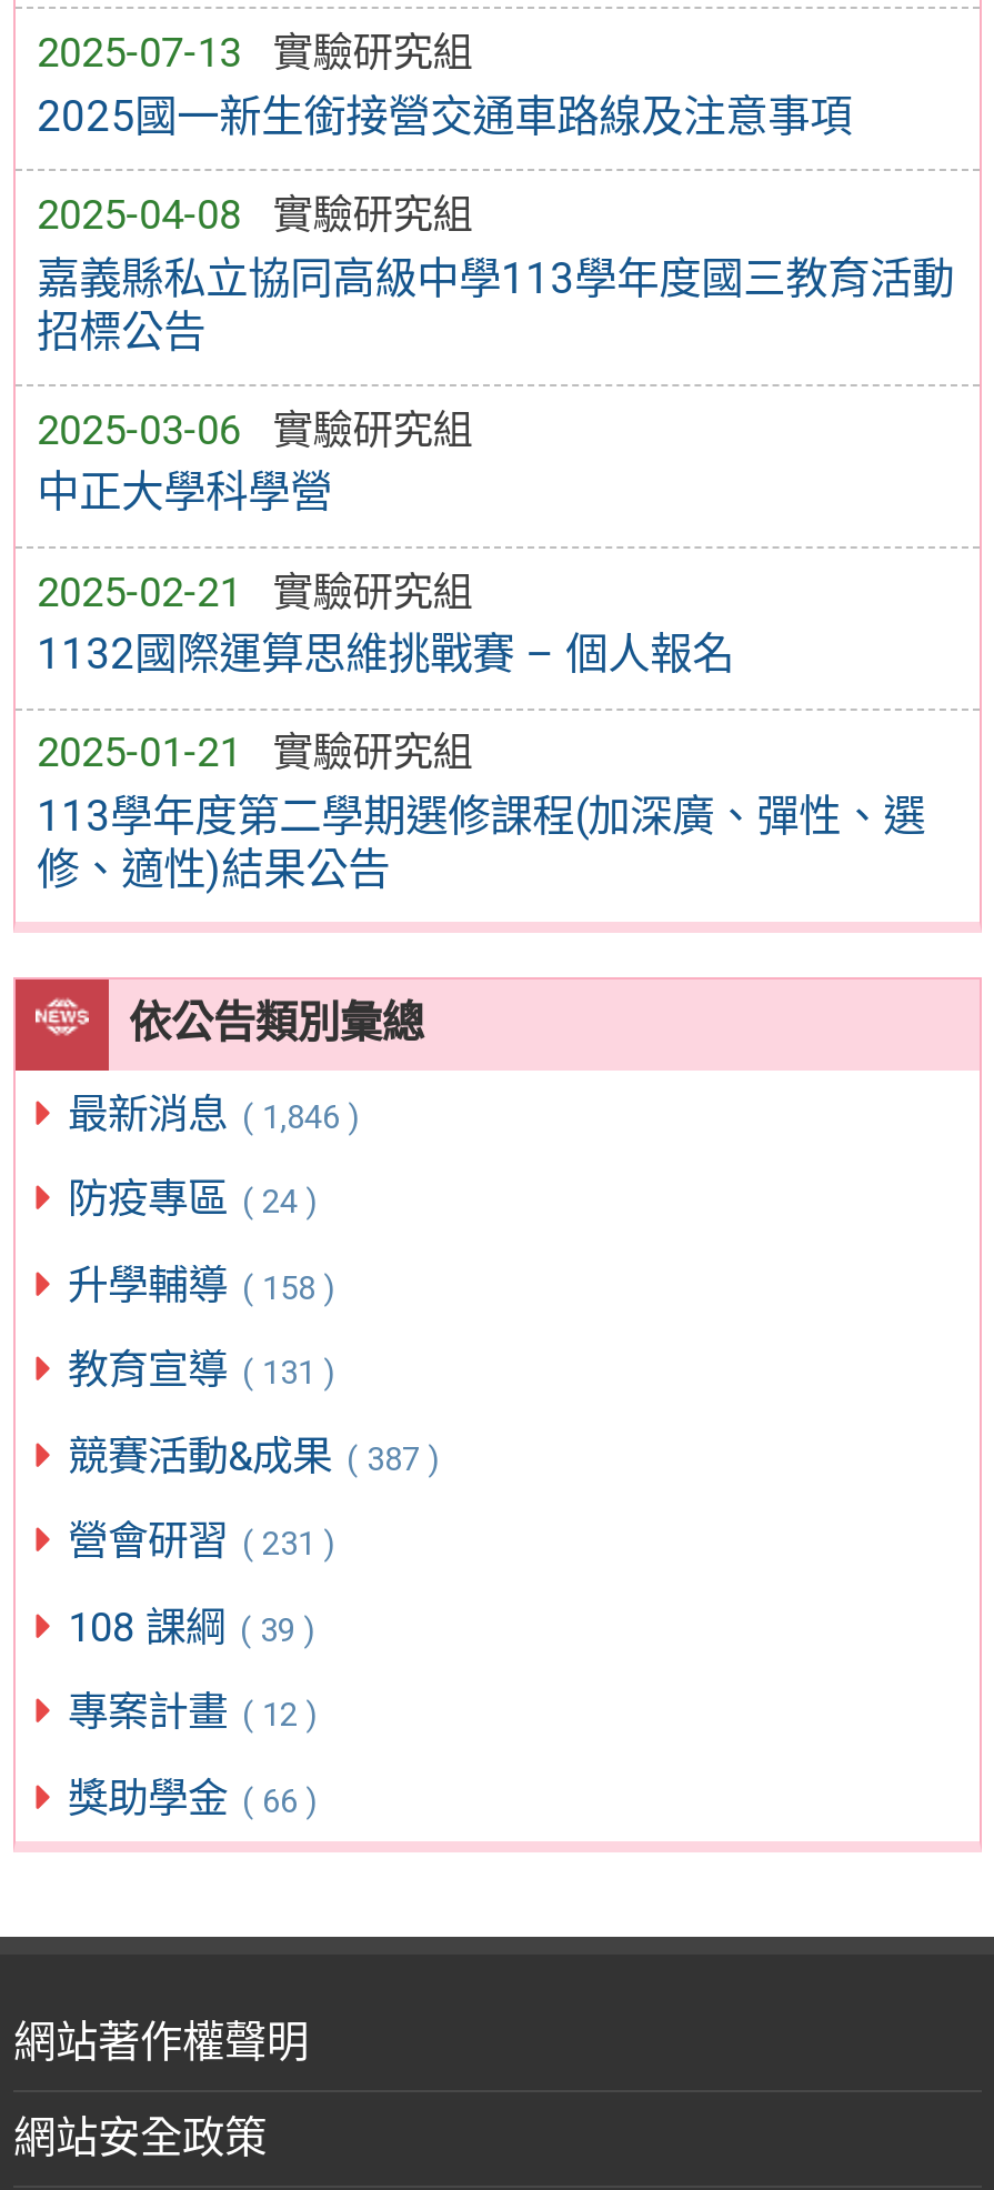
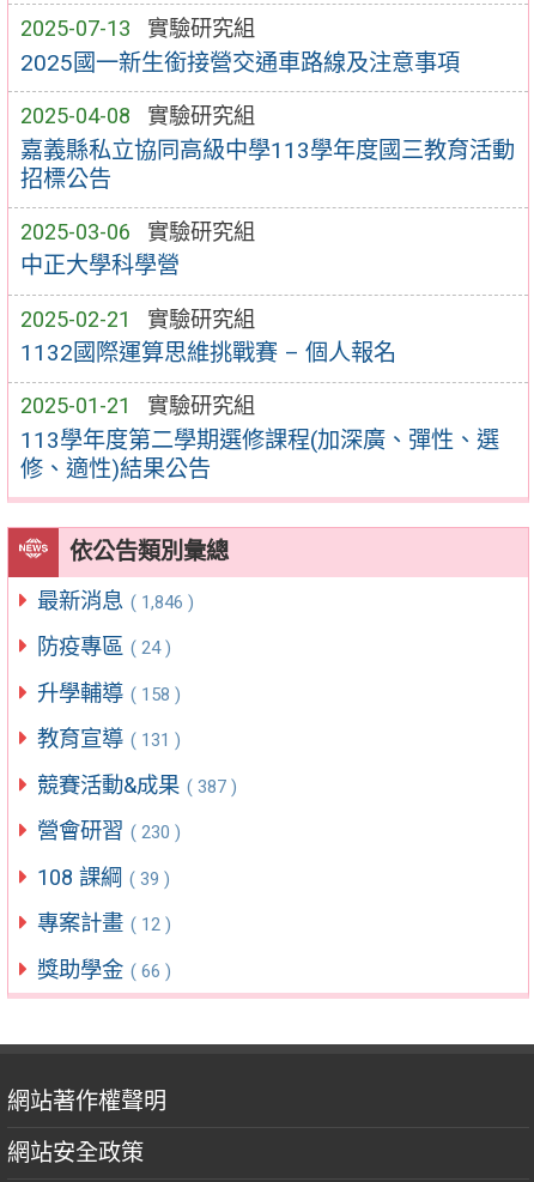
[68,1518,335,1565] 營會研習 ( 231 ) -> [37,818,181,844] 營會研習 ( 230 )

